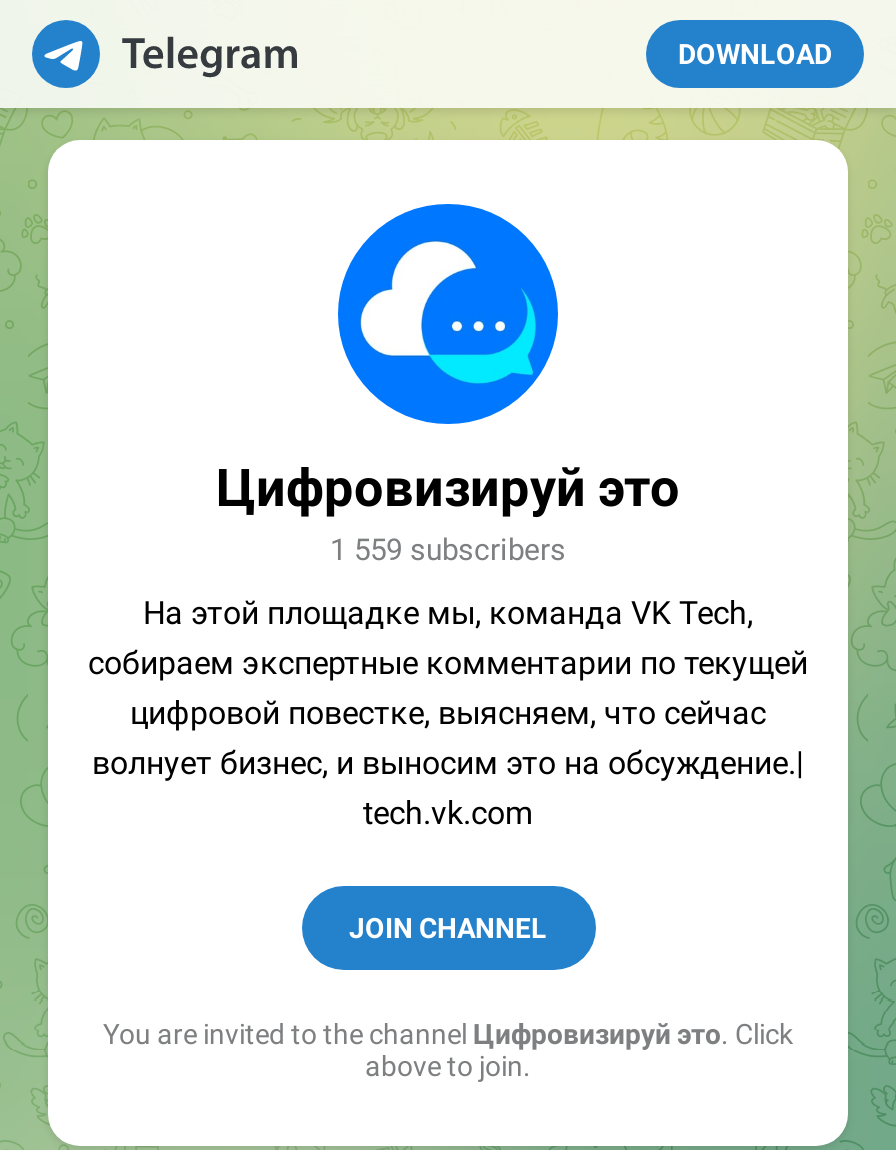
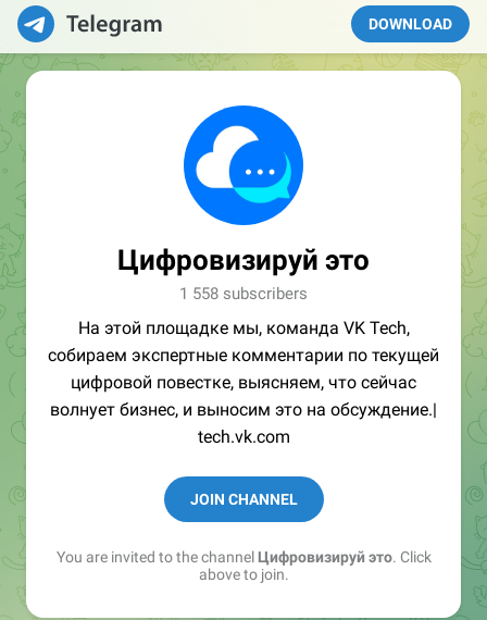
[330,532,566,568] 1 559 subscribers -> [179,284,308,303] 1 558 subscribers

